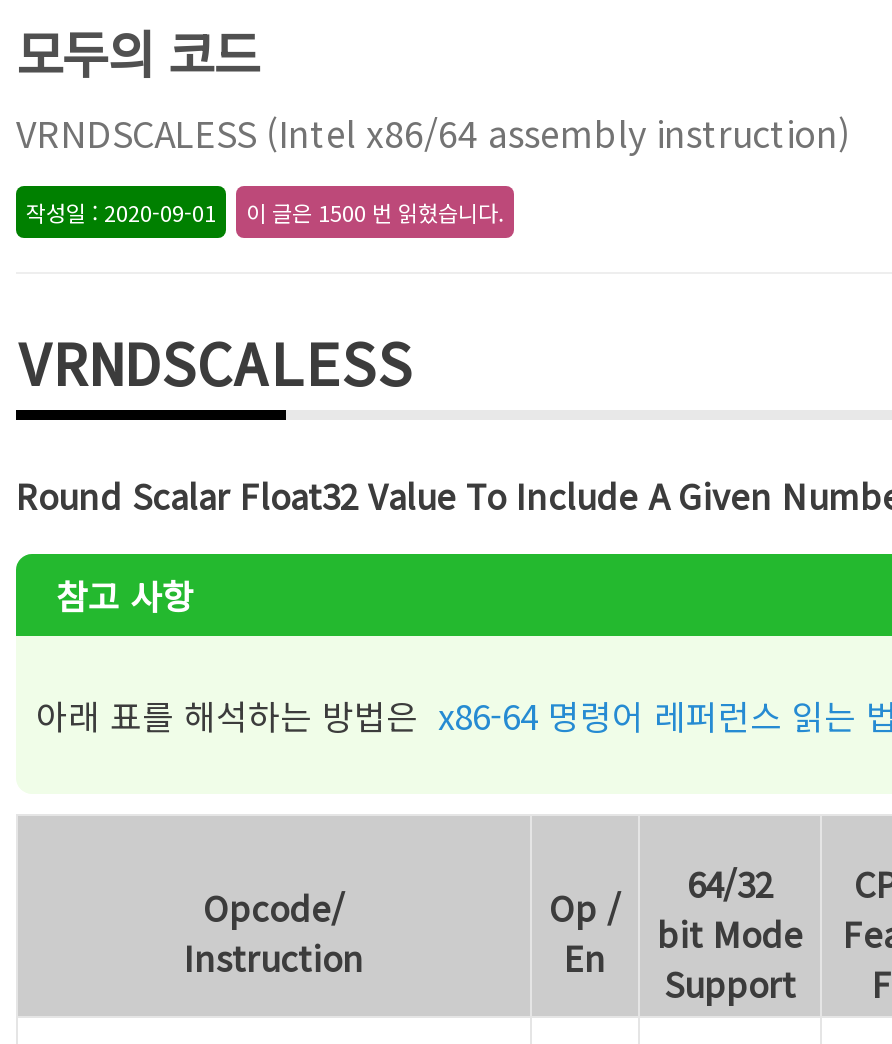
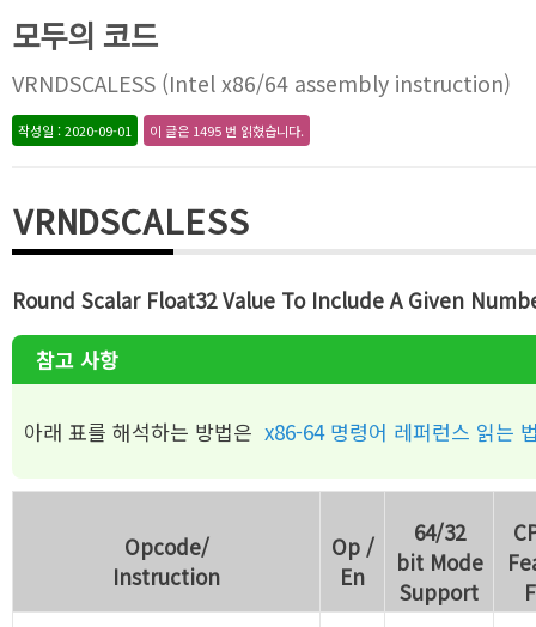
[246,196,504,228] 이 글은 1500 번 읽혔습니다. -> [150,121,304,140] 이 글은 1495 번 읽혔습니다.

